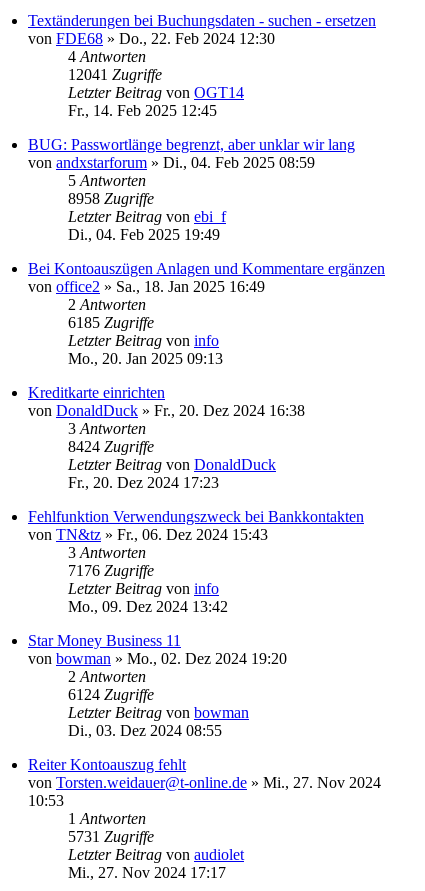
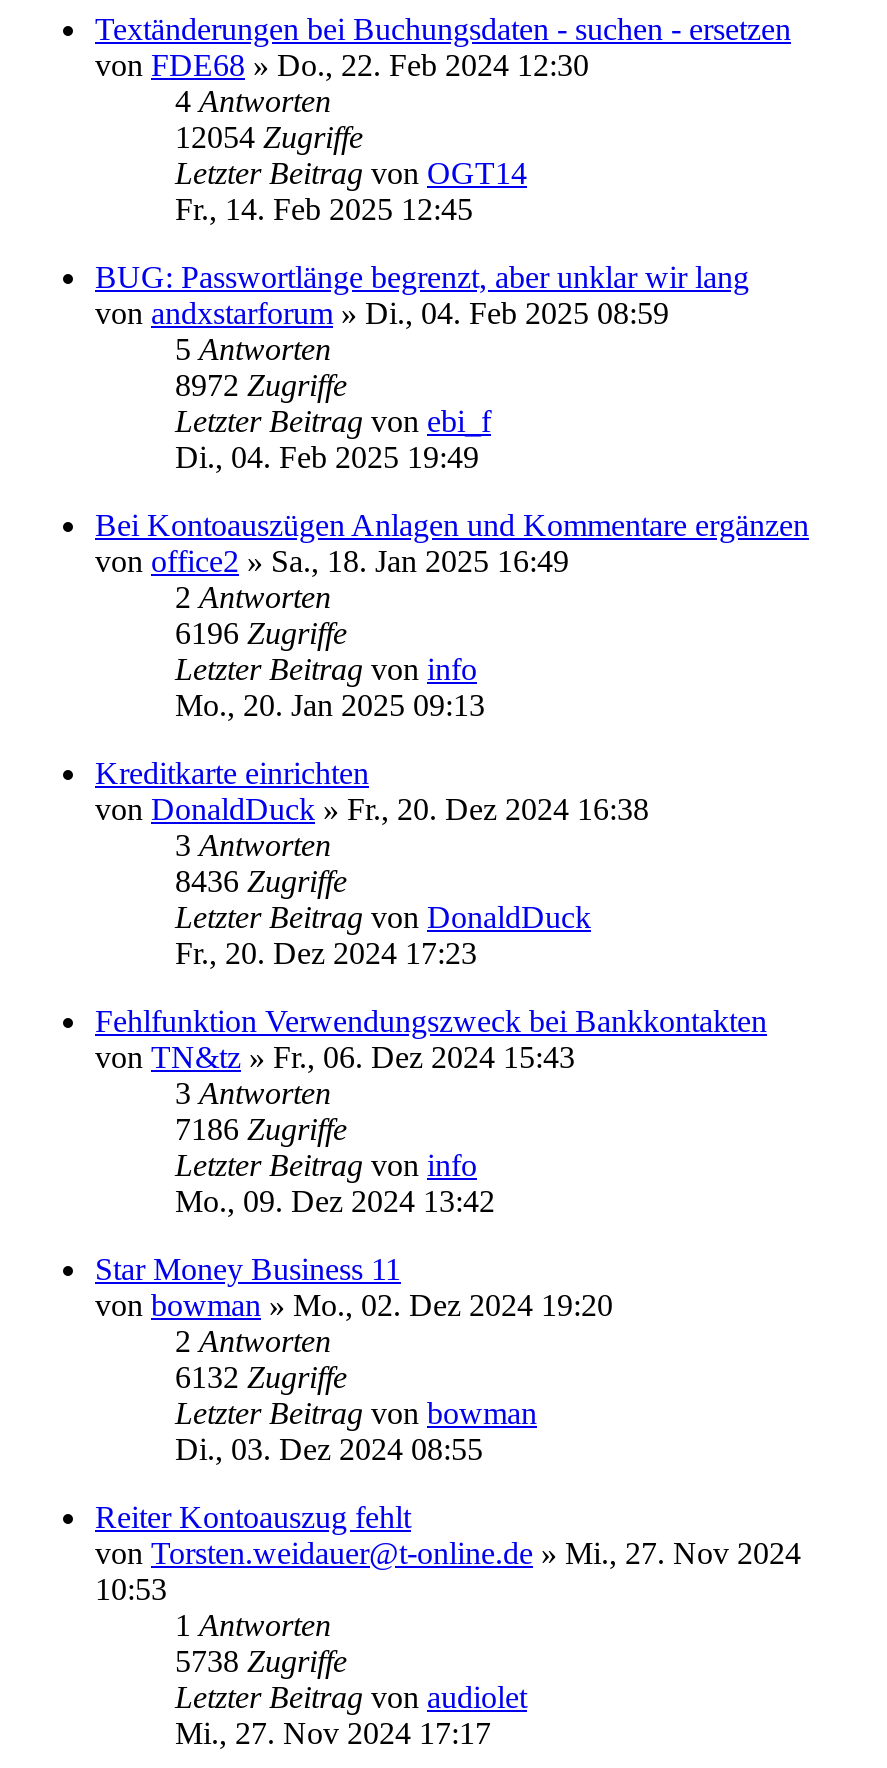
[68,66,162,83] 12041 Zugriffe -> [175,120,363,154] 12054 Zugriffe
[68,190,154,207] 8958 Zugriffe -> [175,368,347,402] 8972 Zugriffe
[68,314,154,331] 6185 Zugriffe -> [175,616,347,650] 6196 Zugriffe
[68,438,154,455] 8424 Zugriffe -> [175,864,347,898] 8436 Zugriffe
[68,562,154,579] 7176 Zugriffe -> [175,1112,347,1146] 7186 Zugriffe
[68,686,154,703] 6124 Zugriffe -> [175,1360,347,1394] 6132 Zugriffe
[68,828,154,845] 5731 Zugriffe -> [175,1644,347,1678] 5738 Zugriffe

